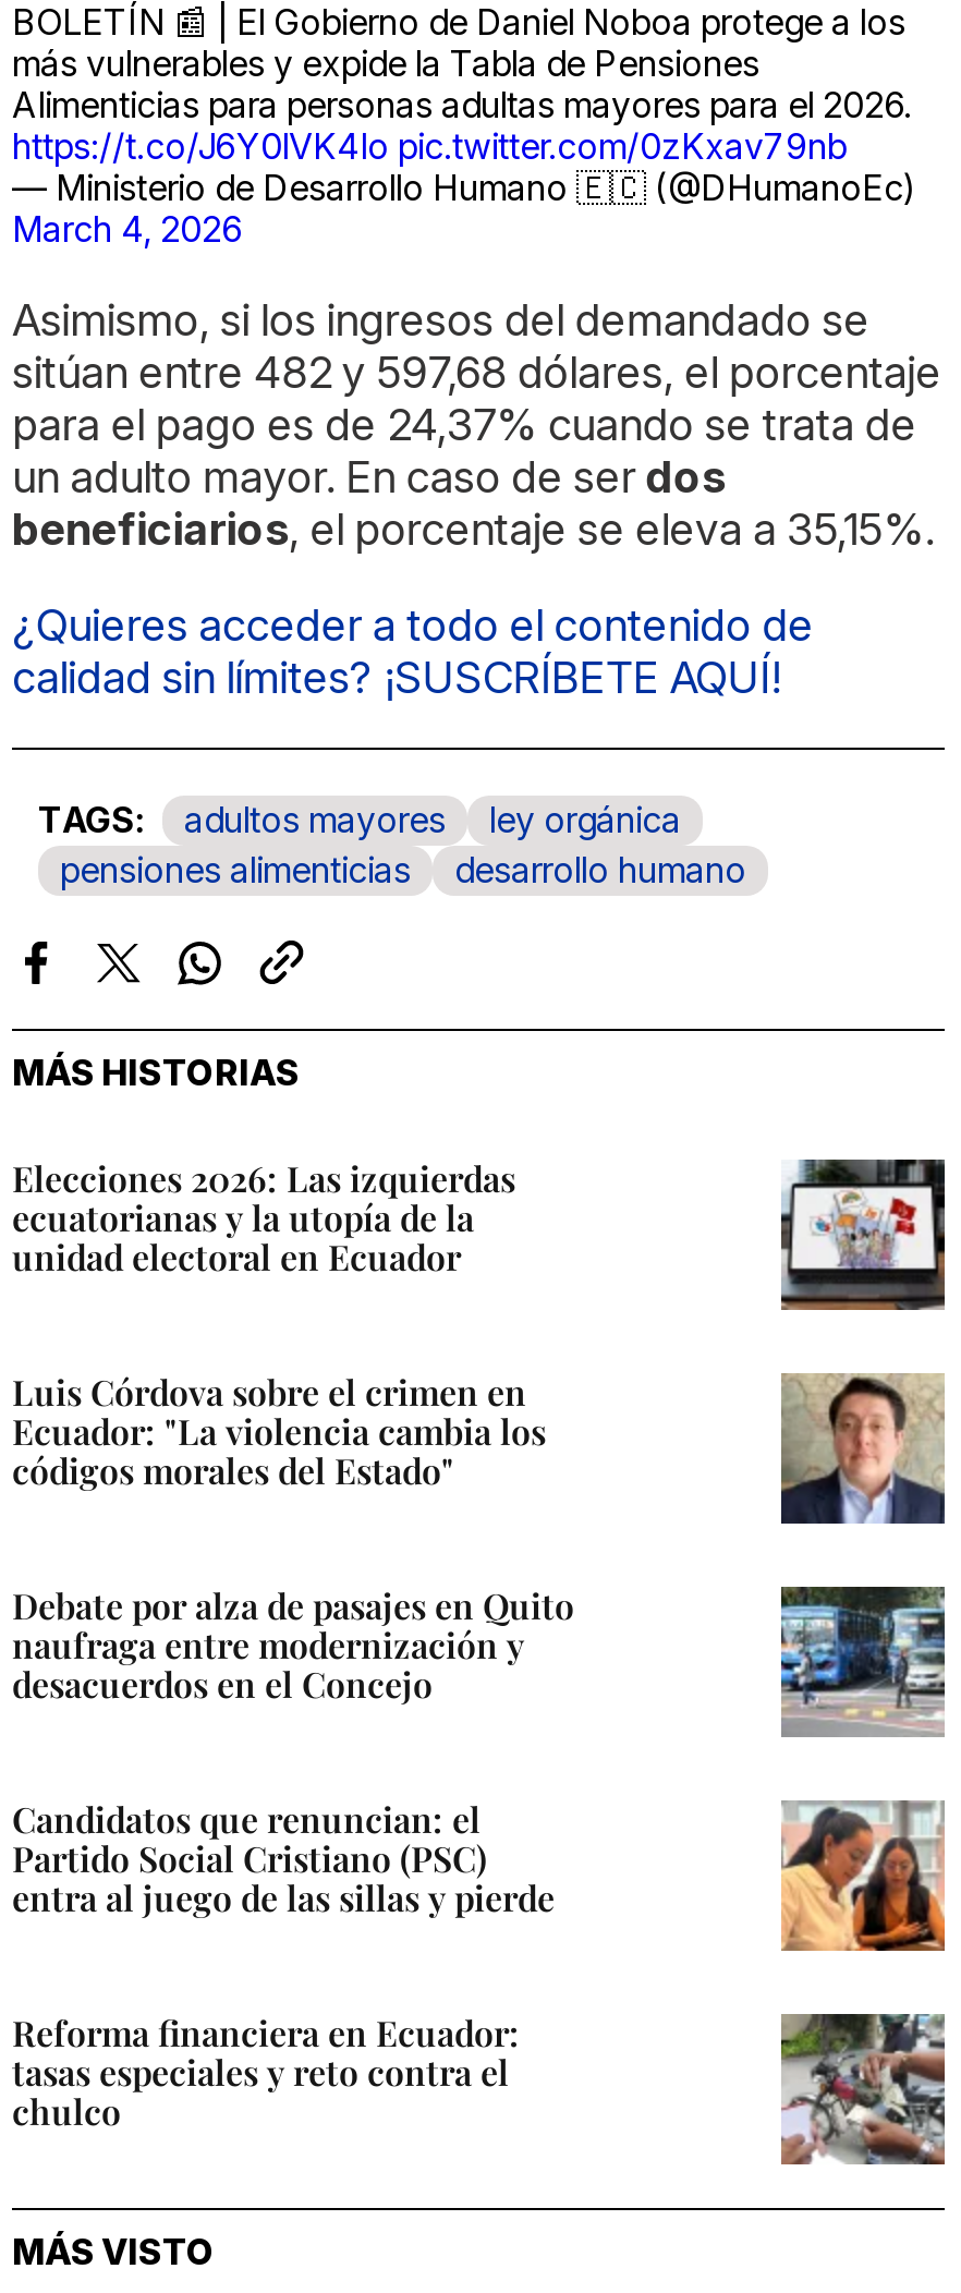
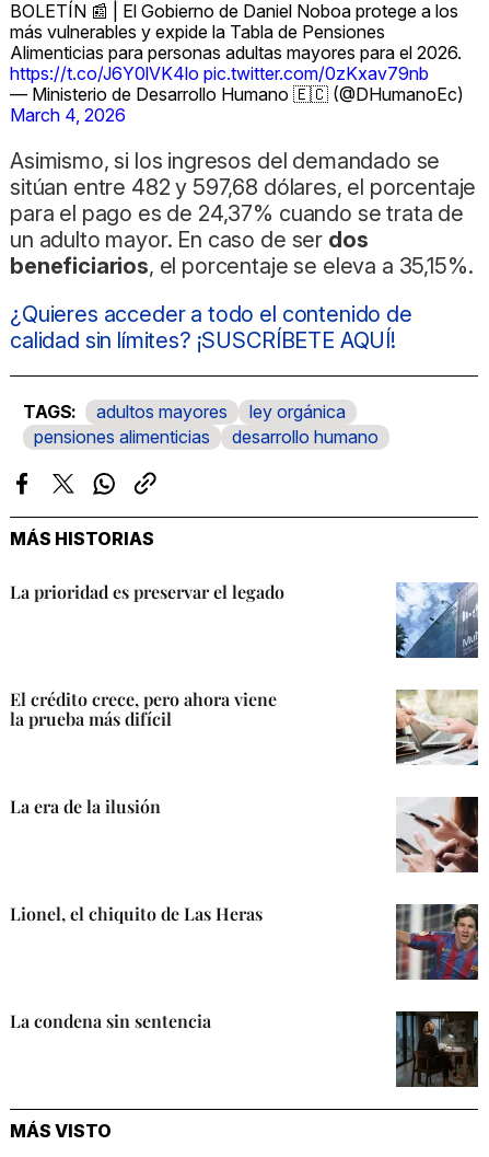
[12,1155,515,1279] Elecciones 2026: Las izquierdas | ecuatorianas y la utopía de la | unidad electoral en Ecuador -> [10,580,284,603] La prioridad es preservar el legado
[779,1157,947,1312] [image] -> [395,582,479,659] [image]
[12,1369,546,1493] Luis Córdova sobre el crimen en | Ecuador: "La violencia cambia los | códigos morales del Estado" -> [10,687,277,730] El crédito crece, pero ahora viene | la prueba más difícil
[779,1373,947,1526] [image] -> [395,690,478,765] [image]
[12,1583,574,1707] Debate por alza de pasajes en Quito | naufraga entre modernización y | desacuerdos en el Concejo -> [10,795,161,818] La era de la ilusión
[779,1585,947,1737] [image] -> [395,796,479,872] [image]
[12,1797,555,1921] Candidatos que renuncian: el | Partido Social Cristiano (PSC) | entra al juego de las sillas y pierde -> [10,902,263,925] Lionel, el chiquito de Las Heras
[779,1800,947,1953] [image] -> [395,904,479,981] [image]
[12,2011,520,2135] Reforma financiera en Ecuador: | tasas especiales y reto contra el | chulco -> [10,1010,211,1033] La condena sin sentencia
[779,2012,947,2167] [image] -> [395,1010,479,1088] [image]

